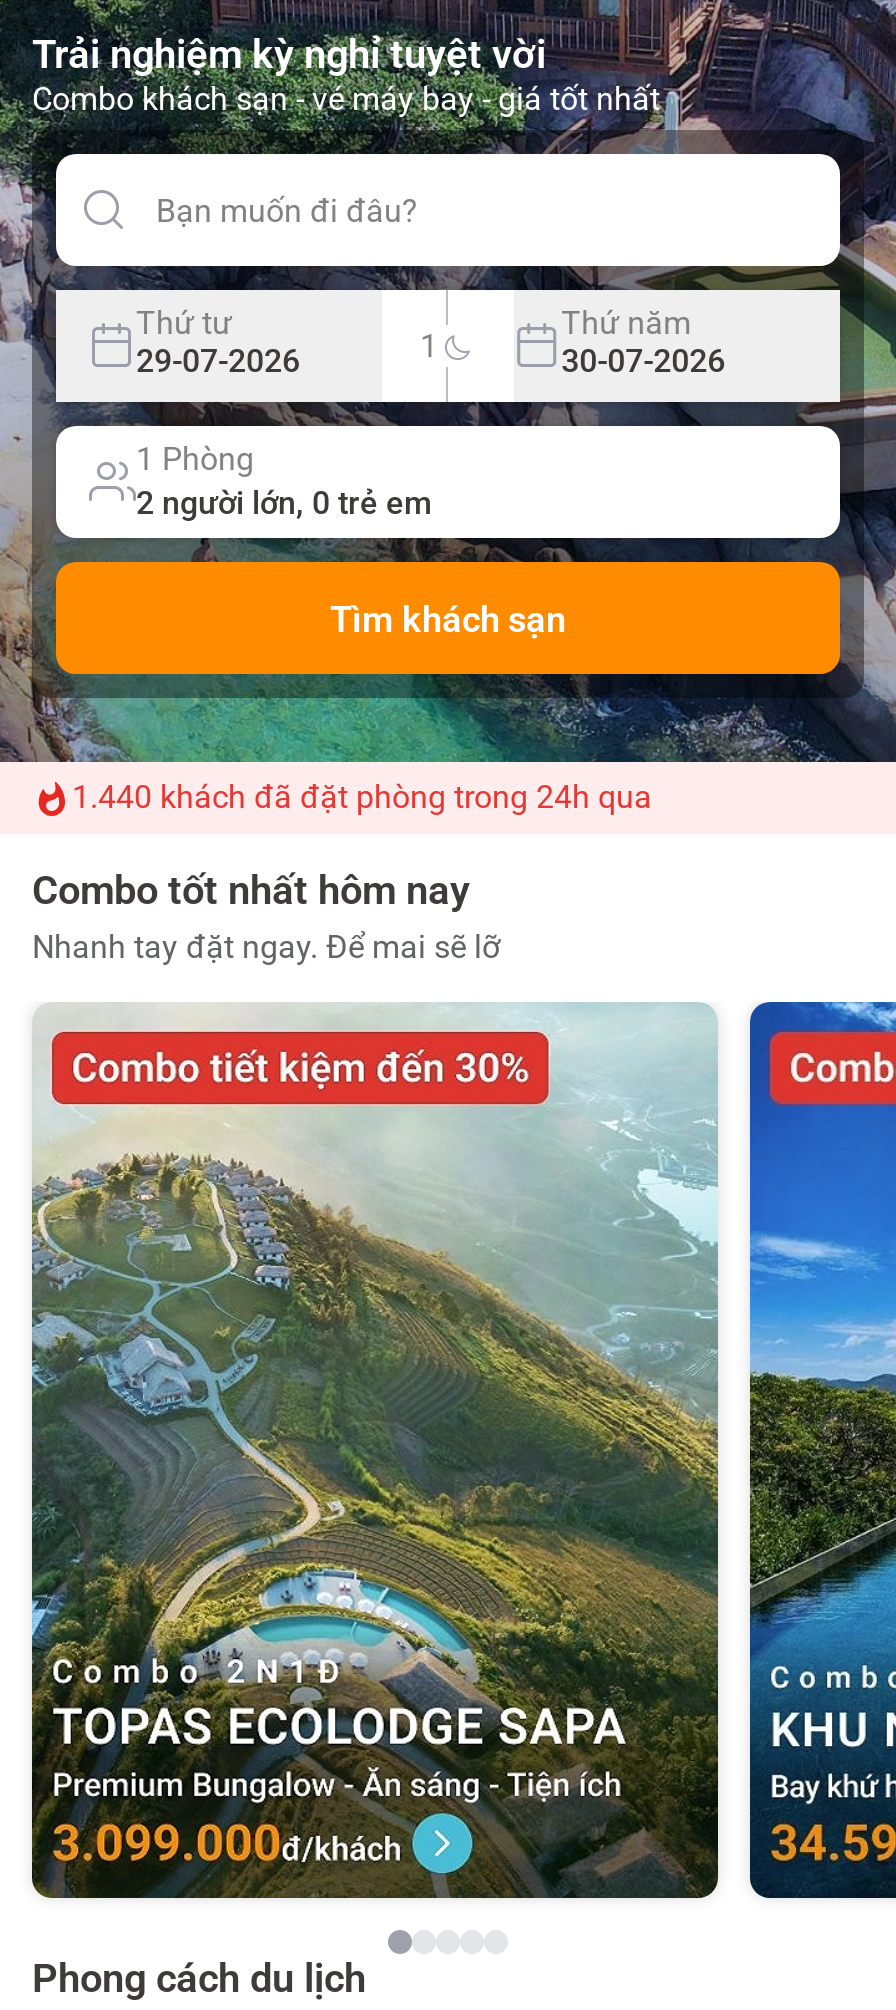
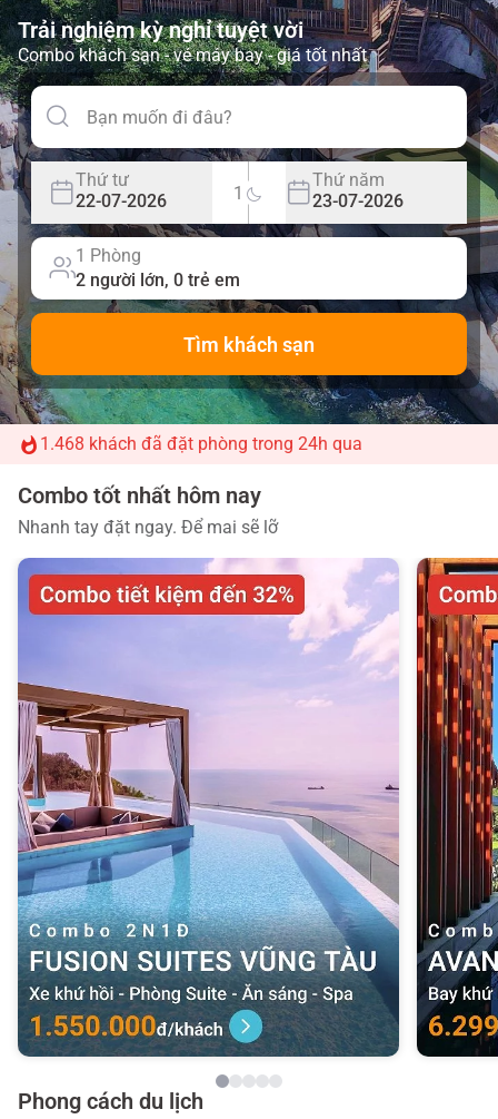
[136,342,300,380] 29-07-2026 -> [76,190,167,212] 22-07-2026
[561,342,725,380] 30-07-2026 -> [312,190,403,212] 23-07-2026
[72,778,652,816] 1.440 khách đã đặt phòng trong 24h qua -> [40,433,362,454] 1.468 khách đã đặt phòng trong 24h qua
[30,1002,720,1898] [image] -> [17,558,400,1057] [image]
[748,1000,890,1896] [image] -> [416,557,495,1056] [image]

